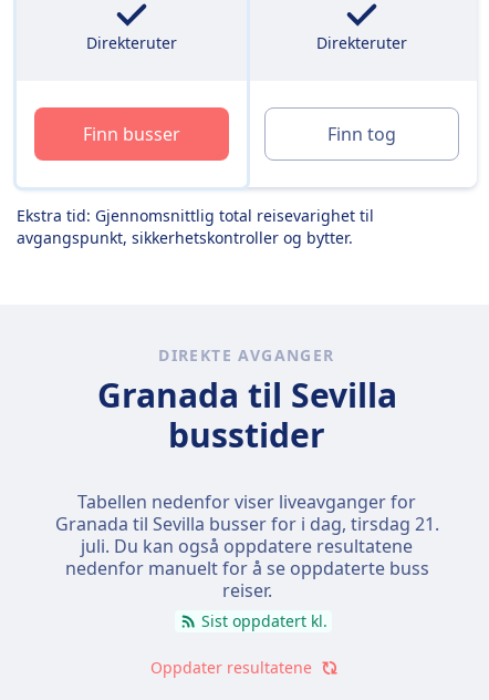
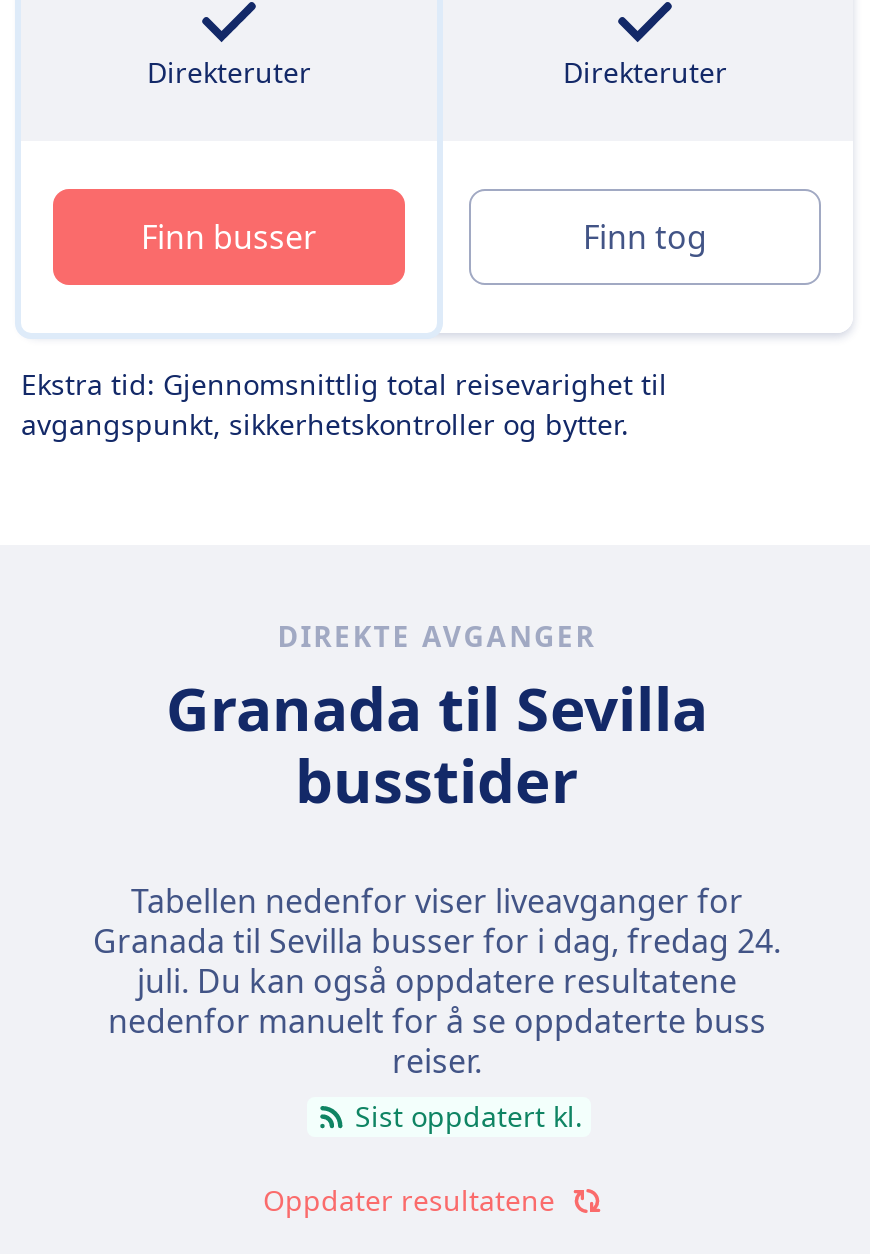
[55,512,439,536] Granada til Sevilla busser for i dag, tirsdag 21. -> [93,919,781,963] Granada til Sevilla busser for i dag, fredag 24.

